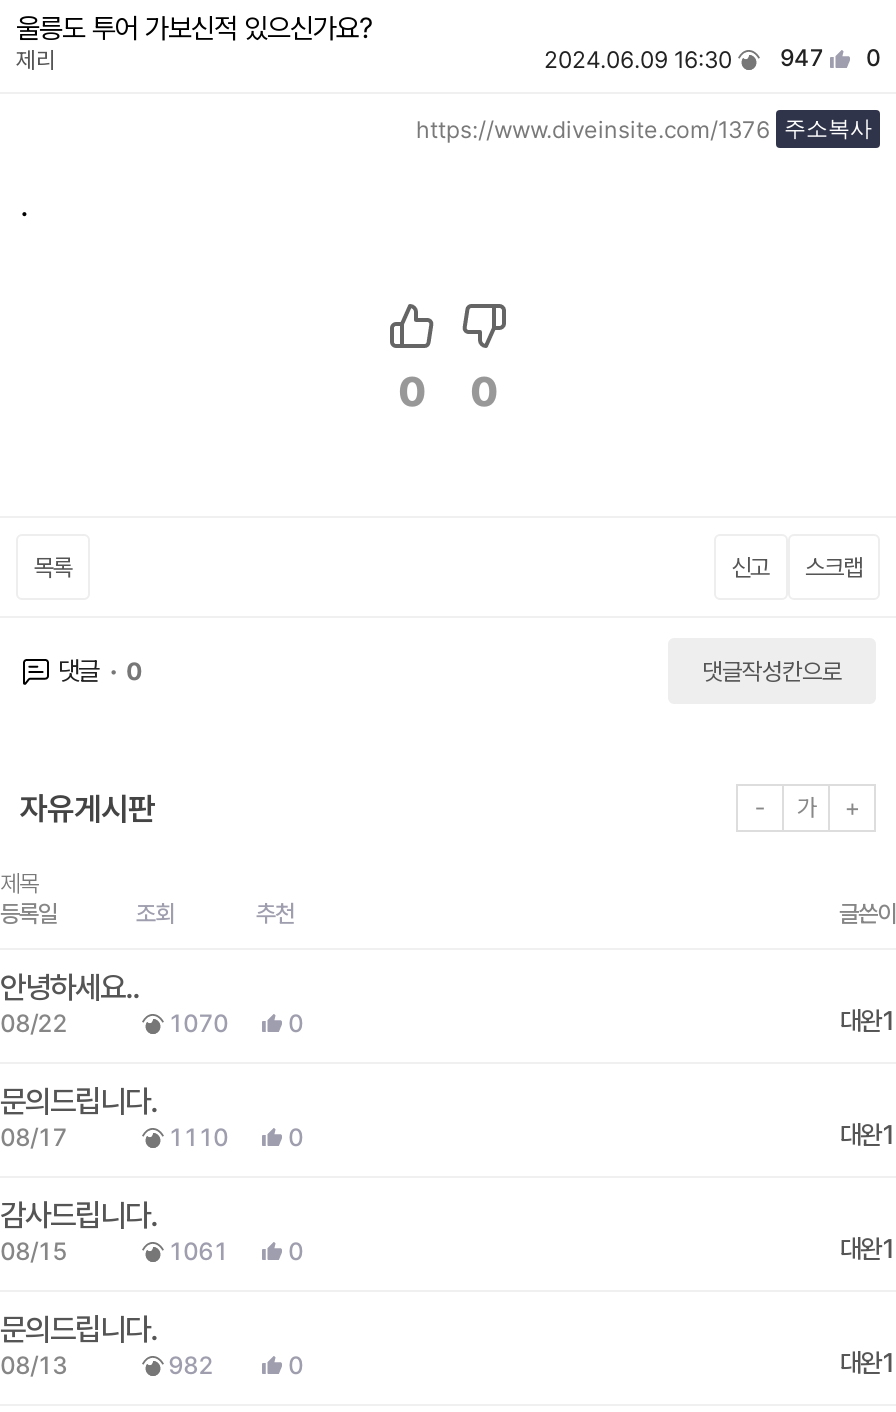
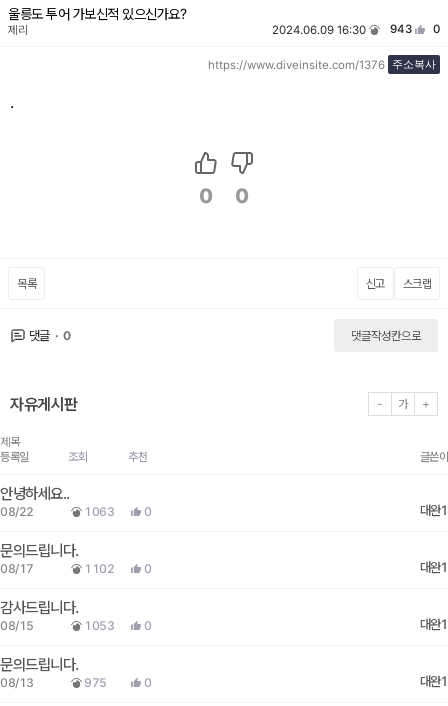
[544,44,880,74] 2024.06.09 16:30 947 0 -> [272,22,440,37] 2024.06.09 16:30 943 0
[168,1008,303,1038] 1070 0 -> [84,504,151,519] 1063 0
[168,1122,303,1152] 1110 0 -> [84,561,151,576] 1102 0
[168,1236,303,1266] 1061 0 -> [84,618,151,633] 1053 0
[168,1350,213,1380] 982 -> [84,675,106,690] 975

